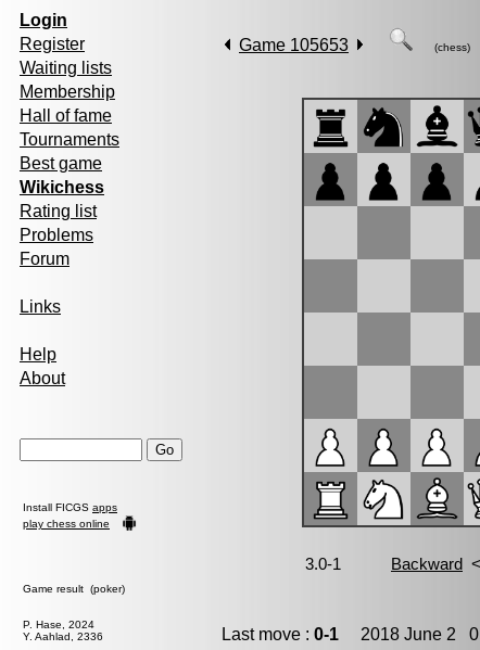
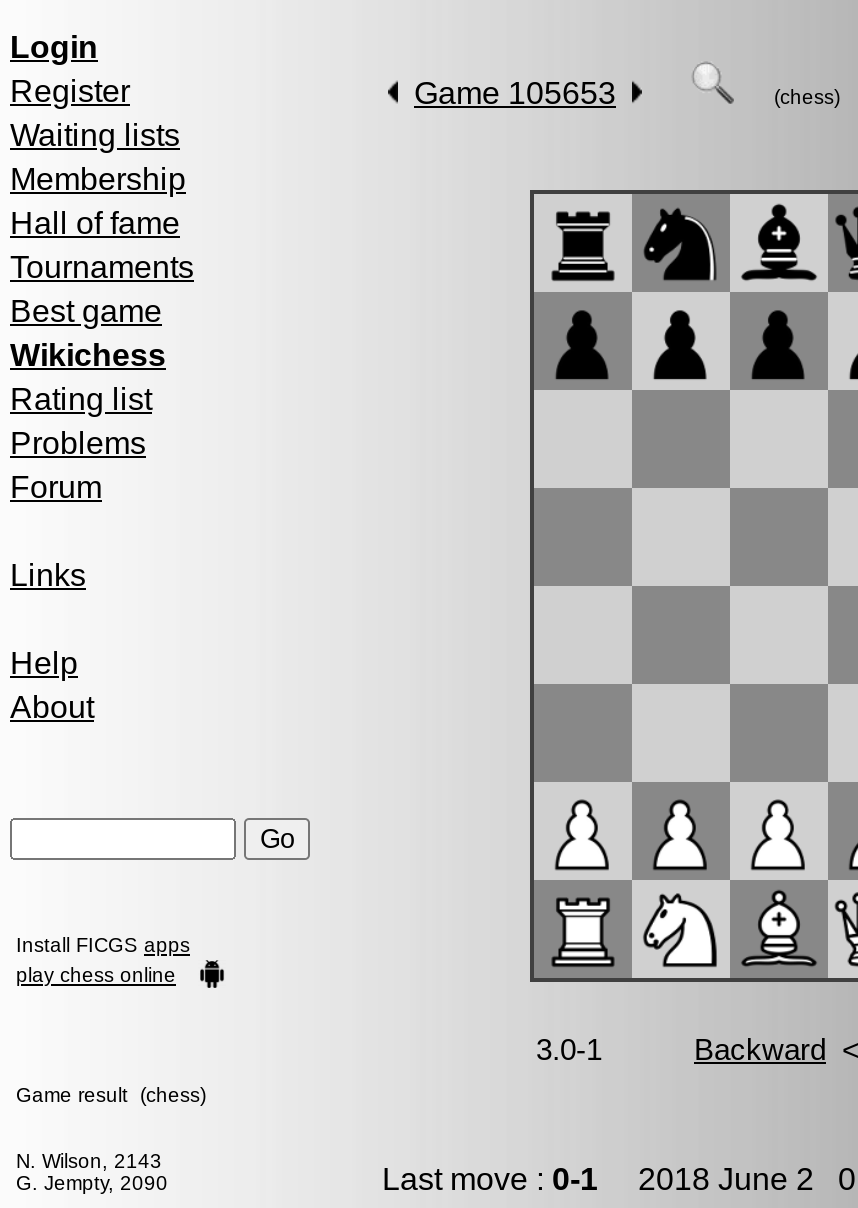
[23,583,125,595] Game result (poker) -> [16,1084,206,1106] Game result (chess)
[23,619,103,642] P. Hase, 2024 | Y. Aahlad, 2336 -> [16,1150,168,1194] N. Wilson, 2143 | G. Jempty, 2090

